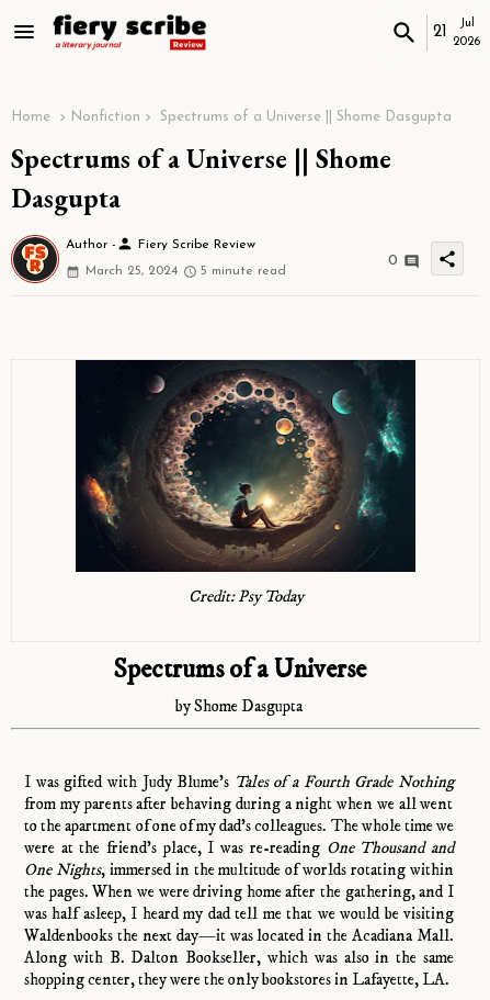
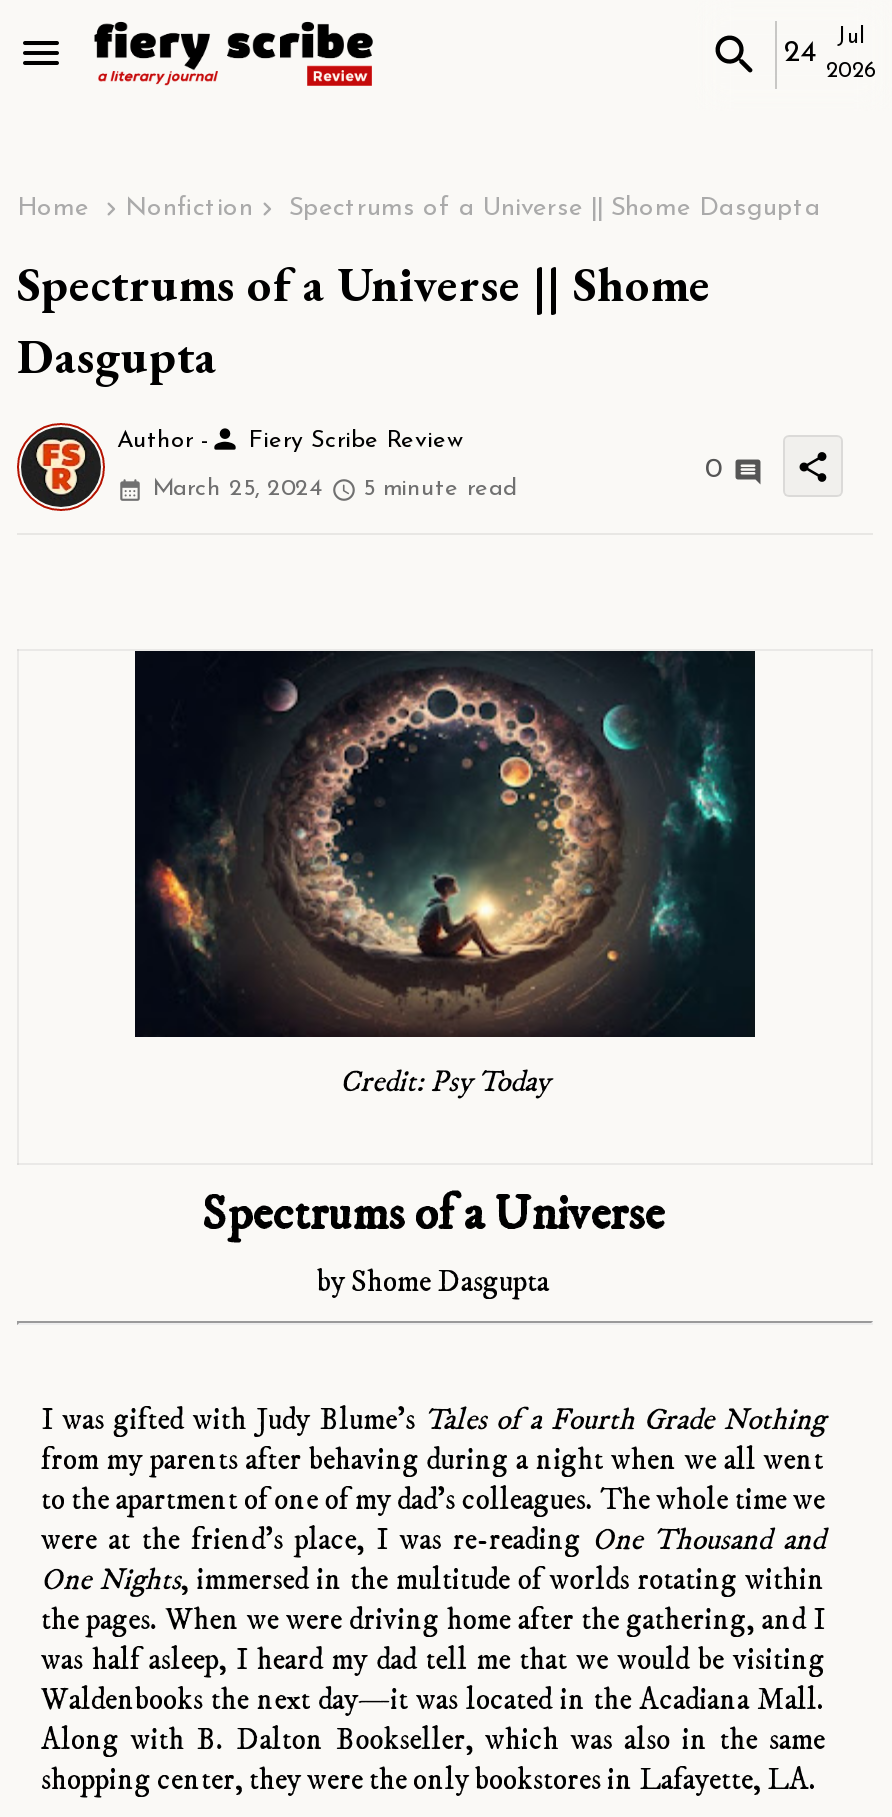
[433,24,447,41] 21 -> [784,39,816,69] 24

